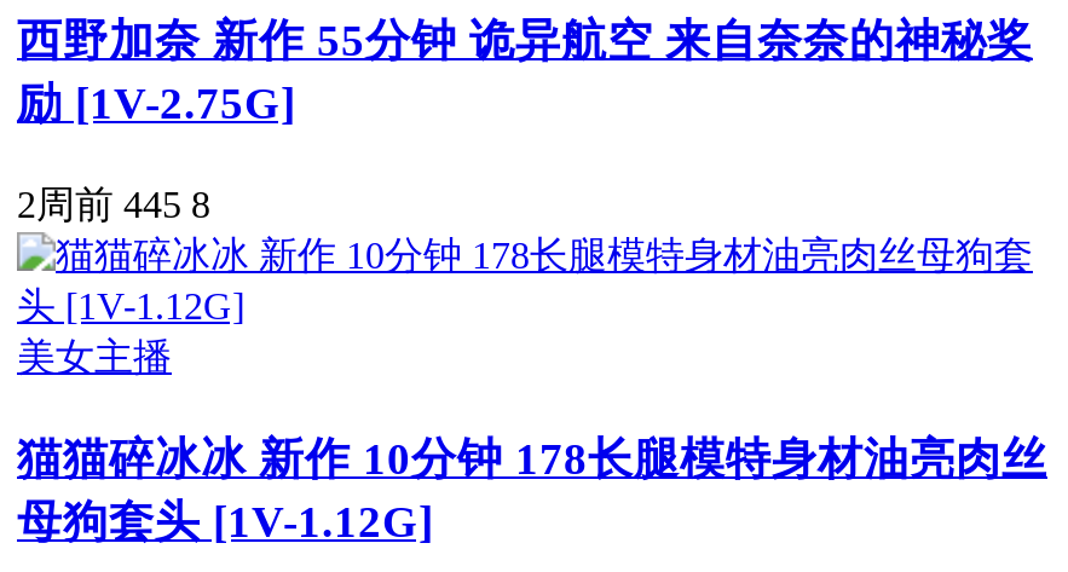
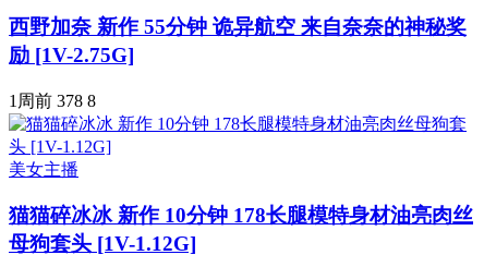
[17,183,210,224] 2周前445 8 -> [9,91,96,110] 1周前378 8

